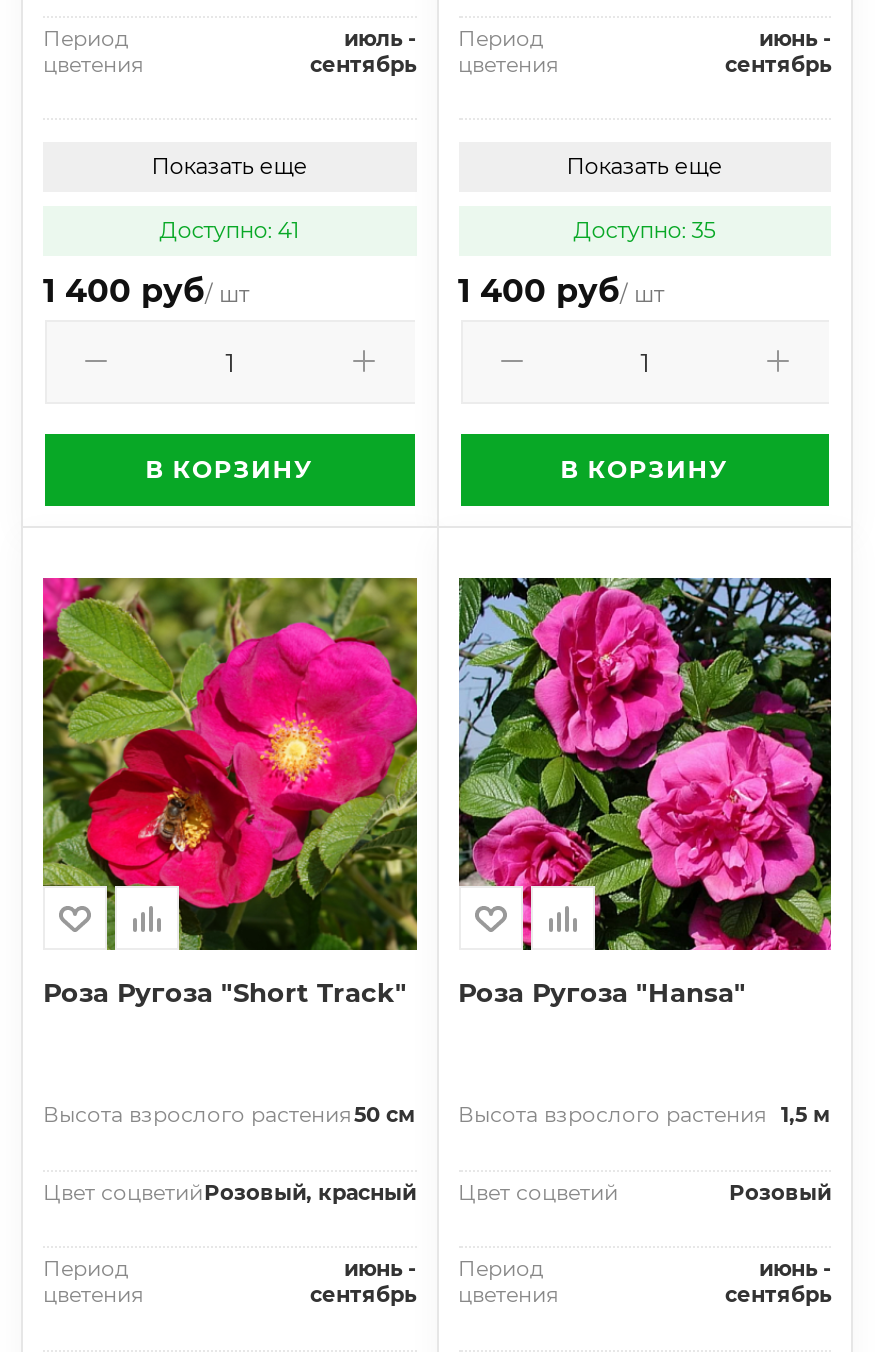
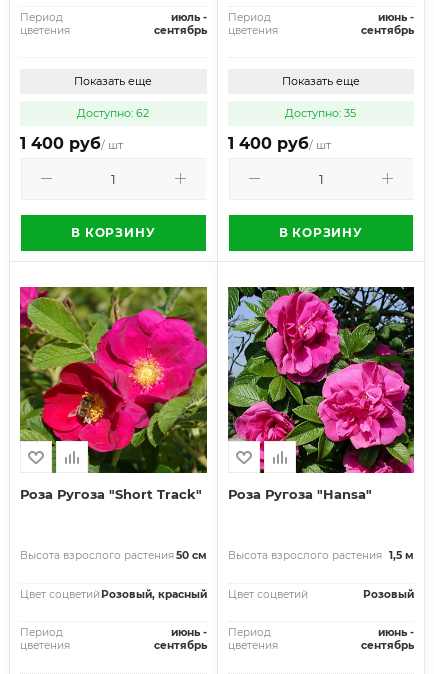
[159,215,299,243] Доступно: 41 -> [77,105,149,119] Доступно: 62

